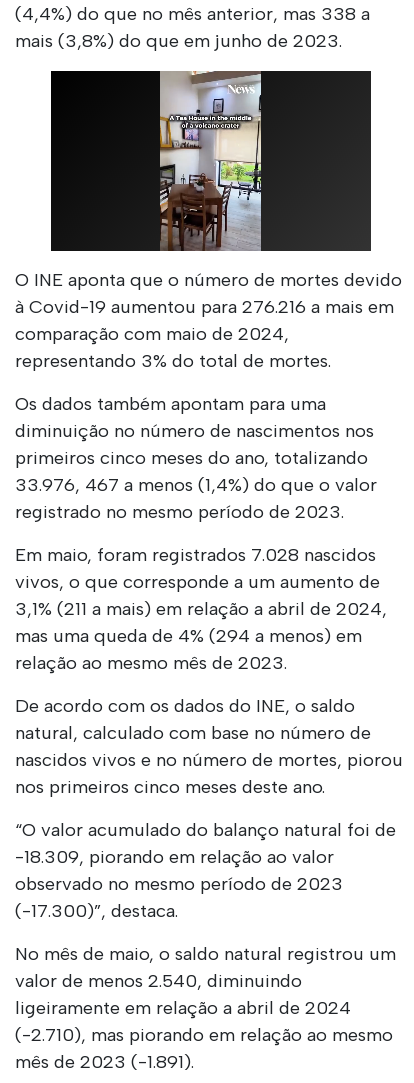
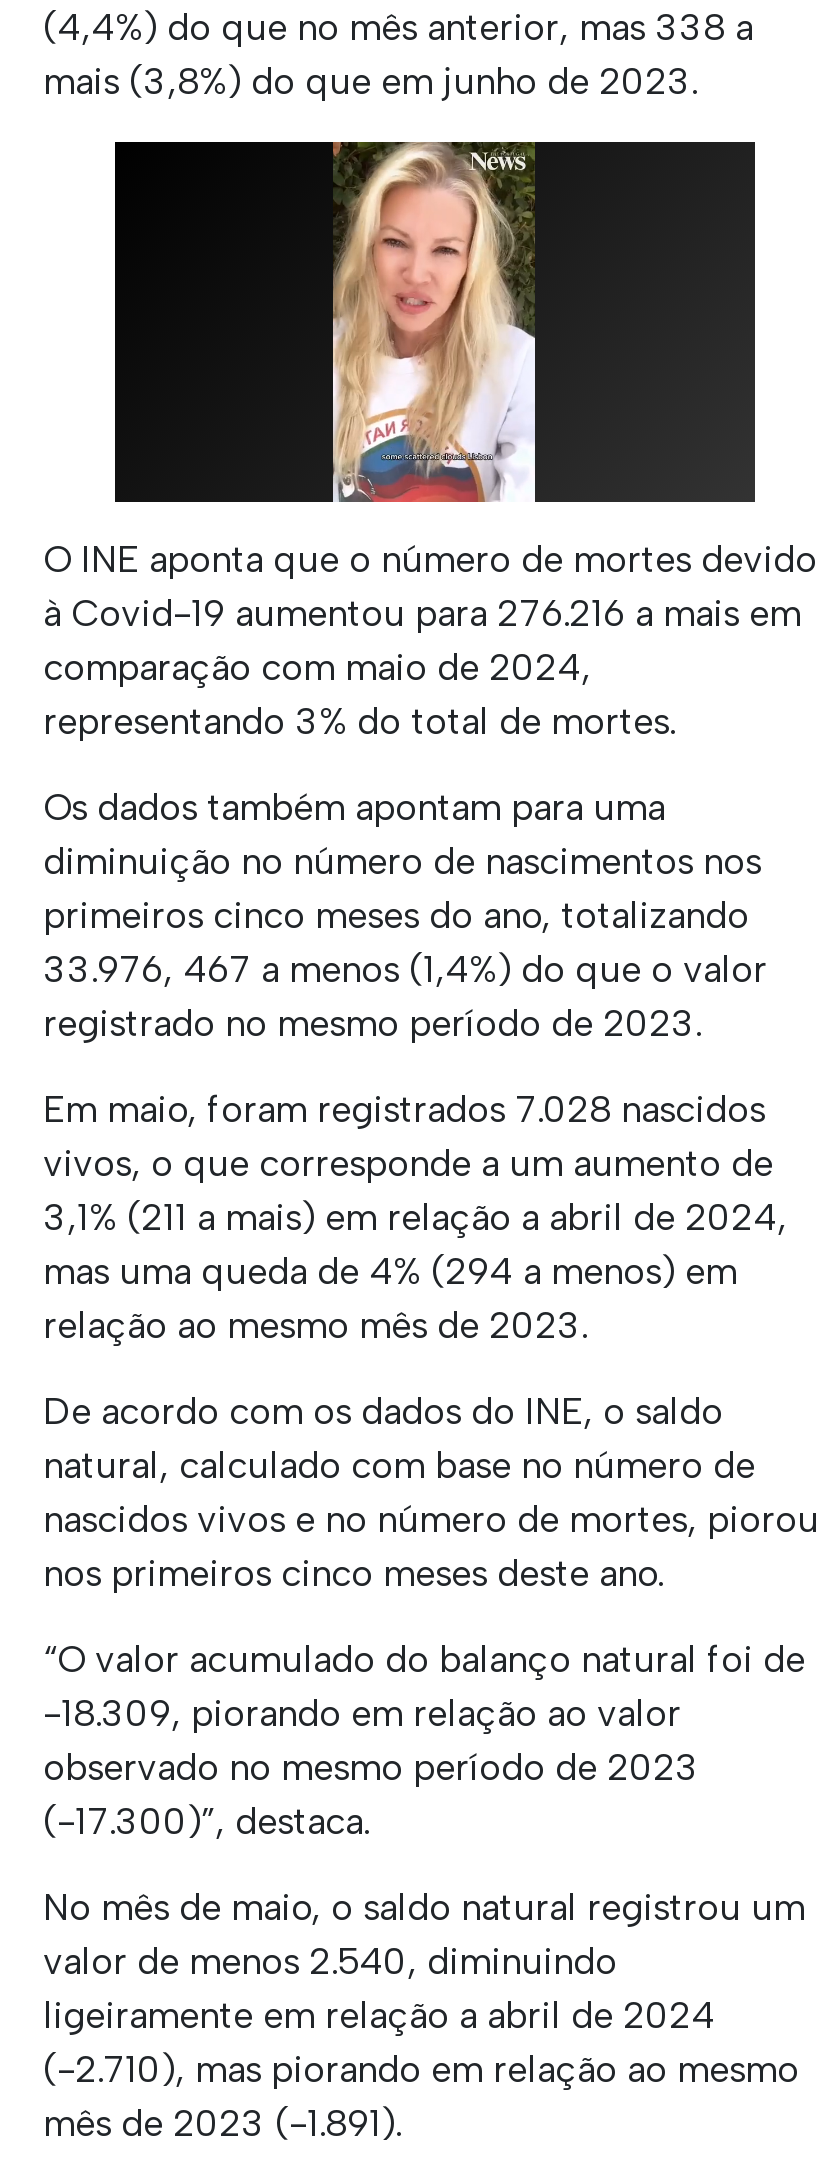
[159,71,262,252] [image] -> [331,142,537,504] [image]

